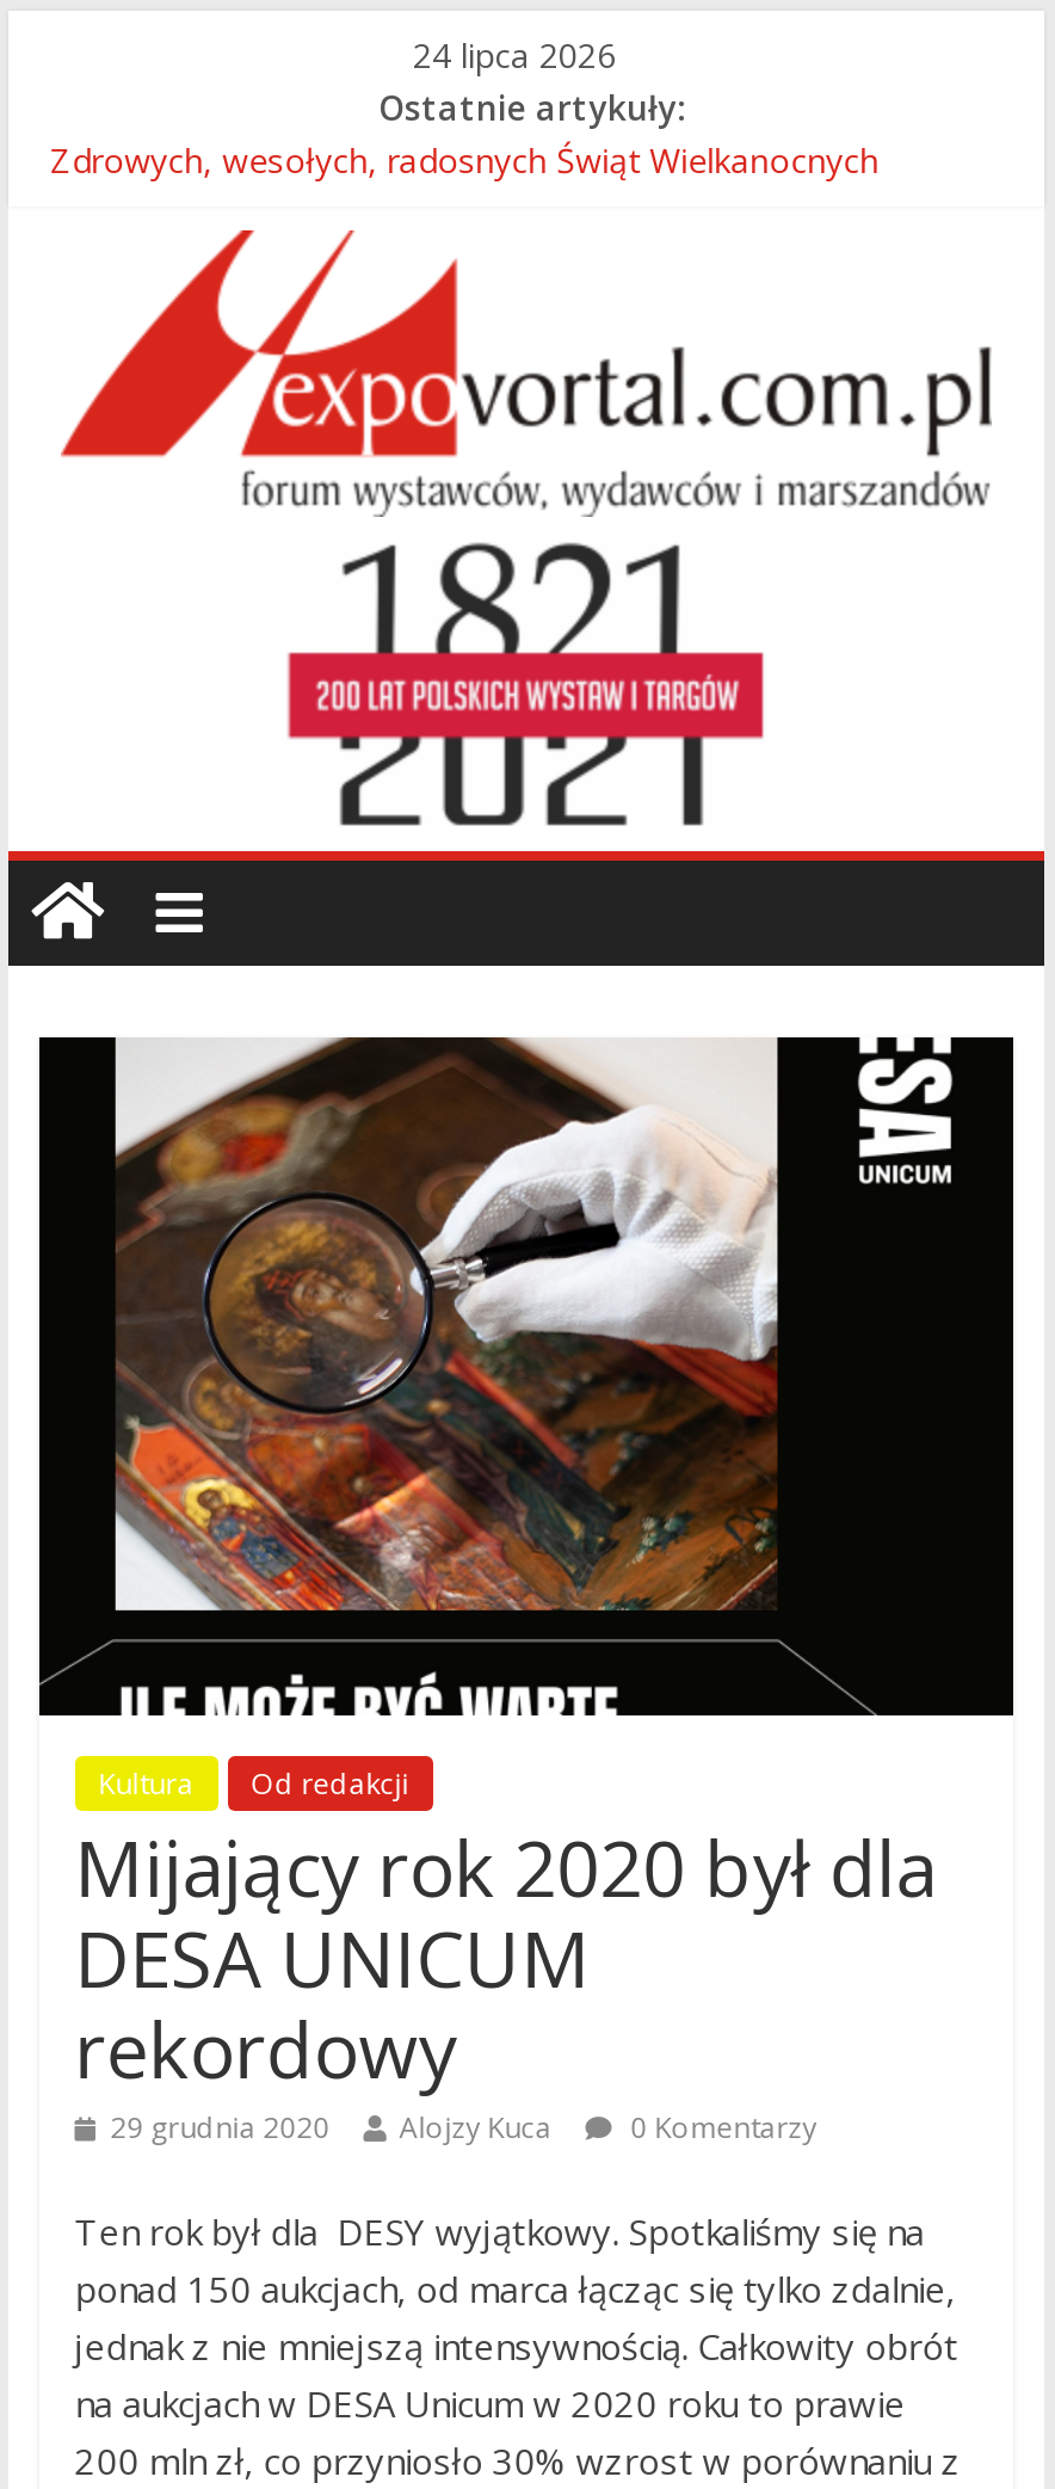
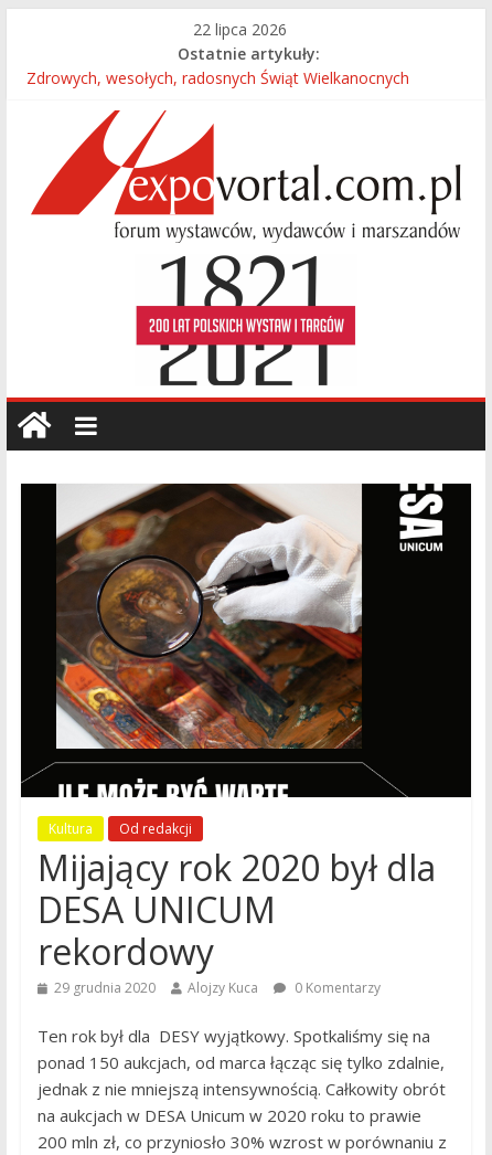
[413,32,616,78] 24 lipca 2026 -> [194,19,287,40] 22 lipca 2026

